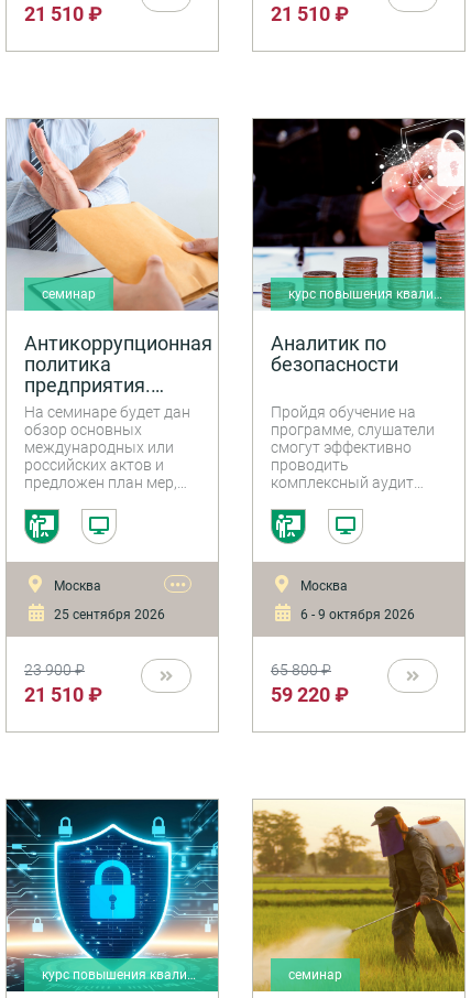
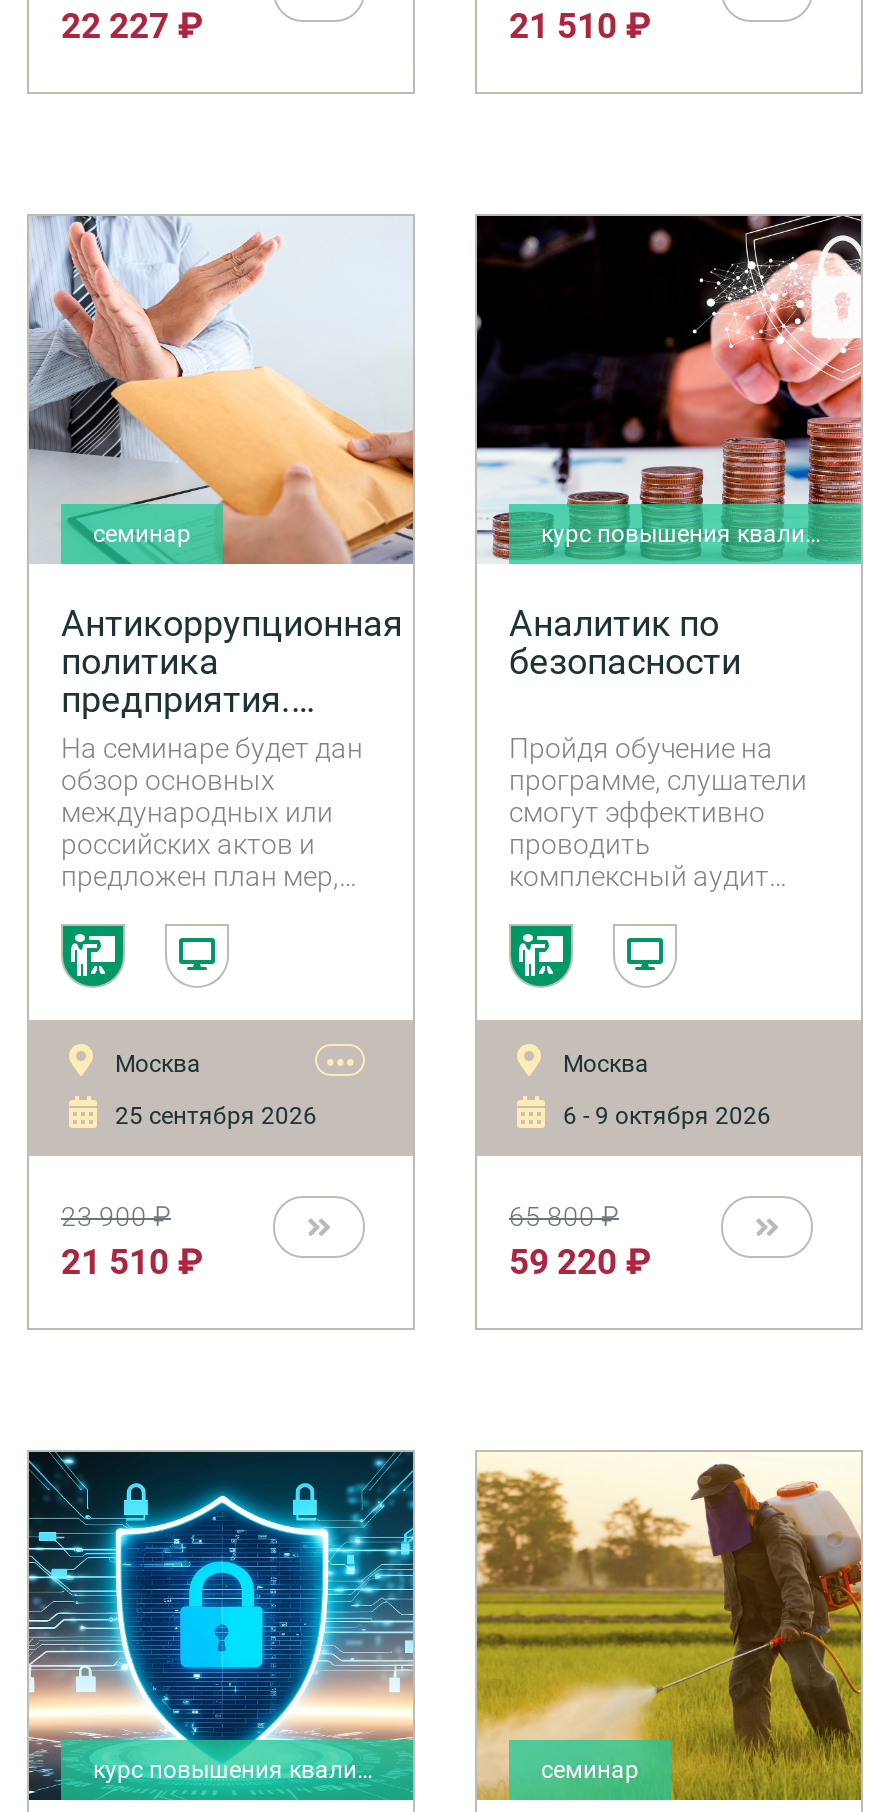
[24,3,102,25] 21 510 ₽ -> [61,6,203,46] 22 227 ₽

